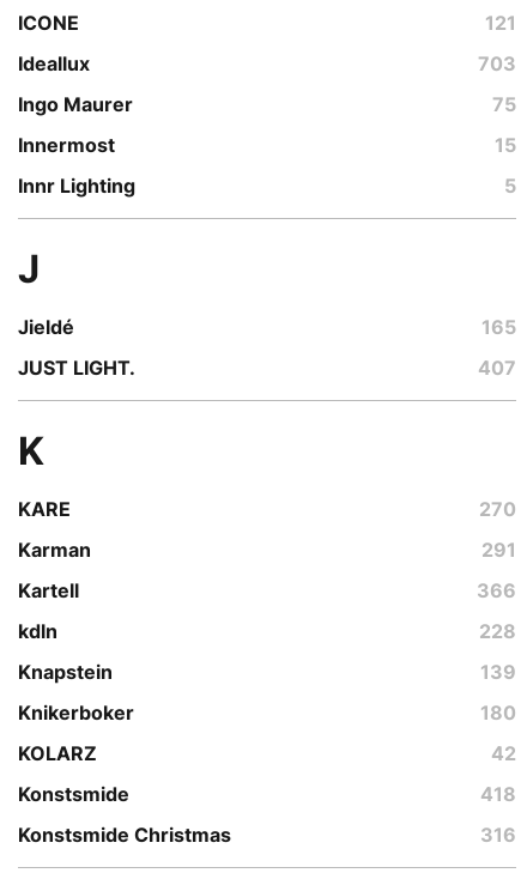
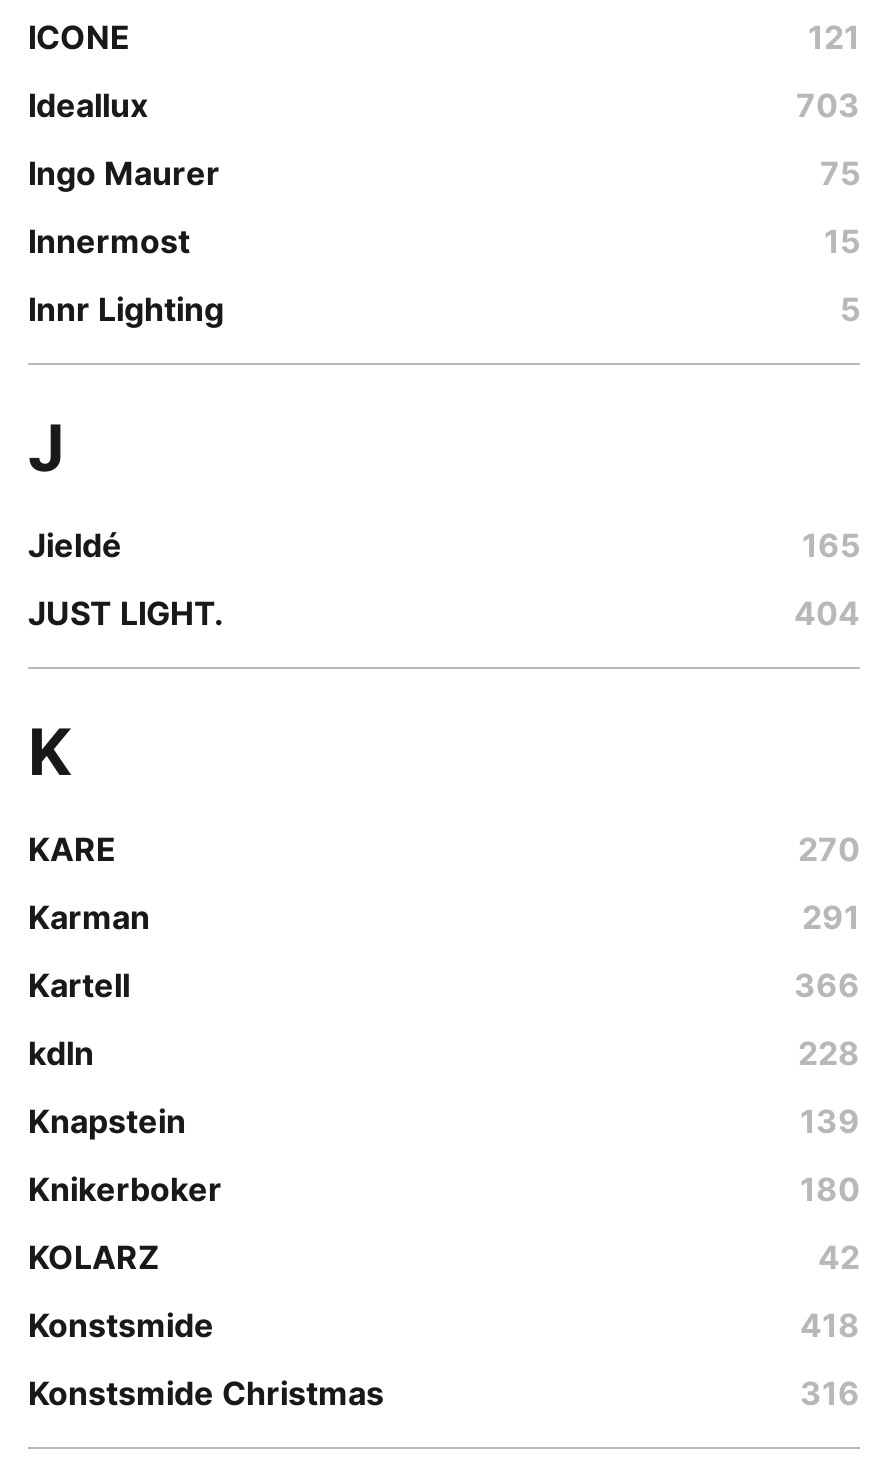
[478,355,516,379] 407 -> [794,592,860,632] 404

